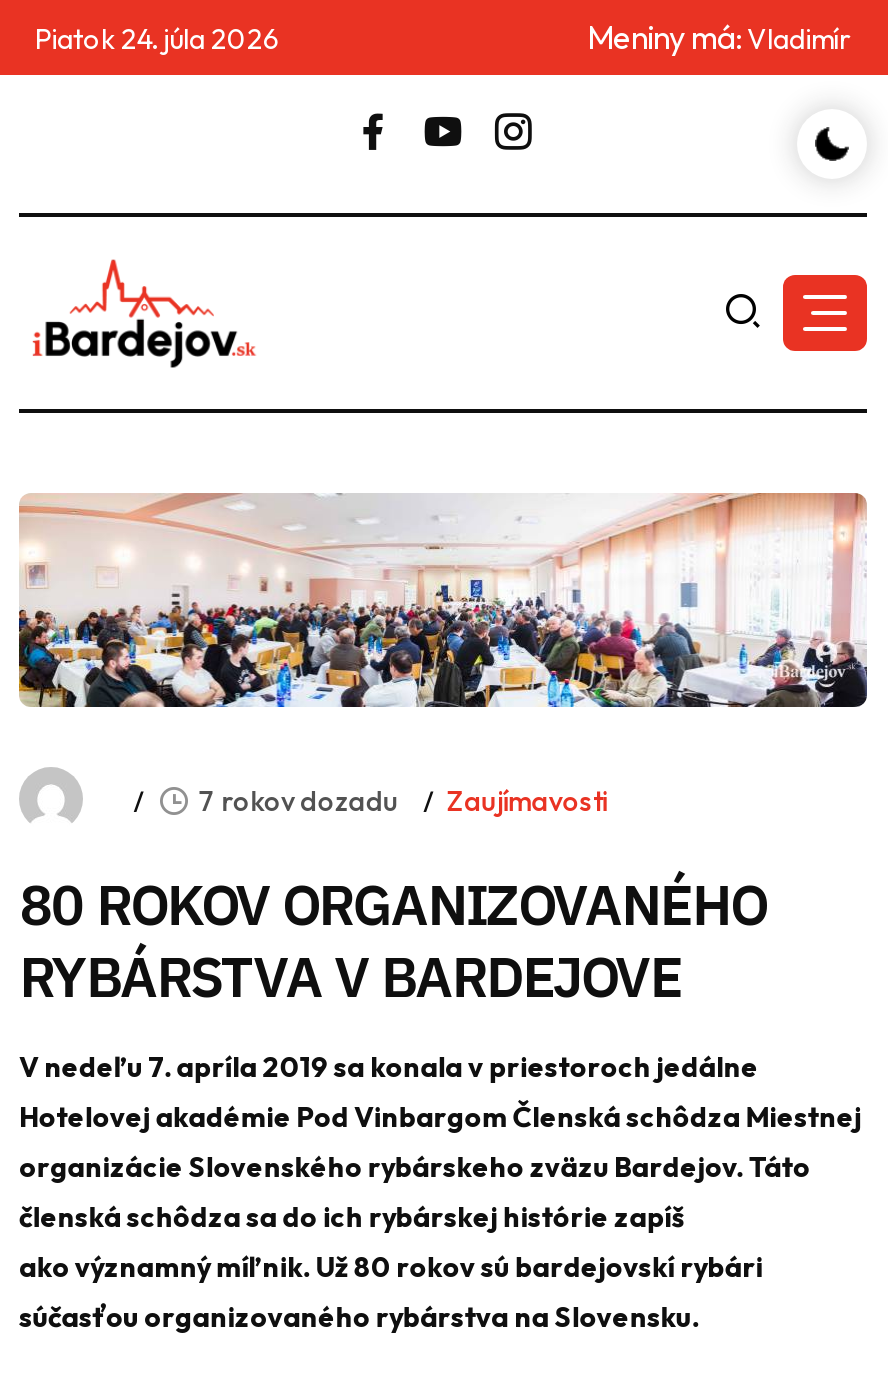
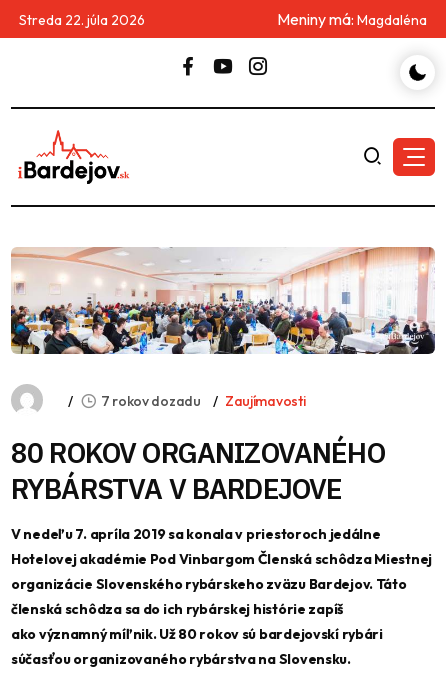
[35,21,279,57] Piatok 24. júla 2026 -> [19,11,145,29] Streda 22. júla 2026
[587,17,851,57] Meniny má: Vladimír -> [277,9,427,29] Meniny má: Magdaléna

